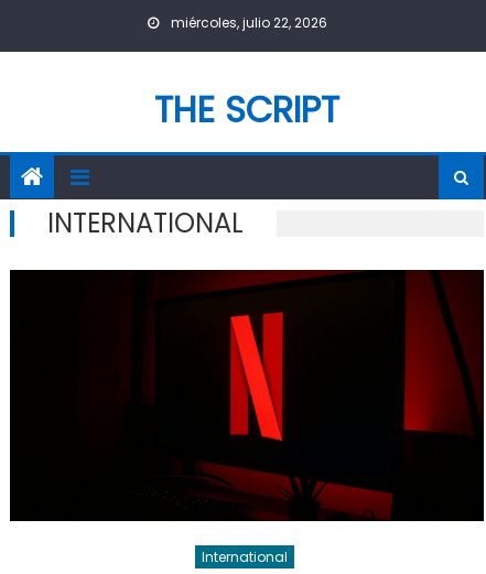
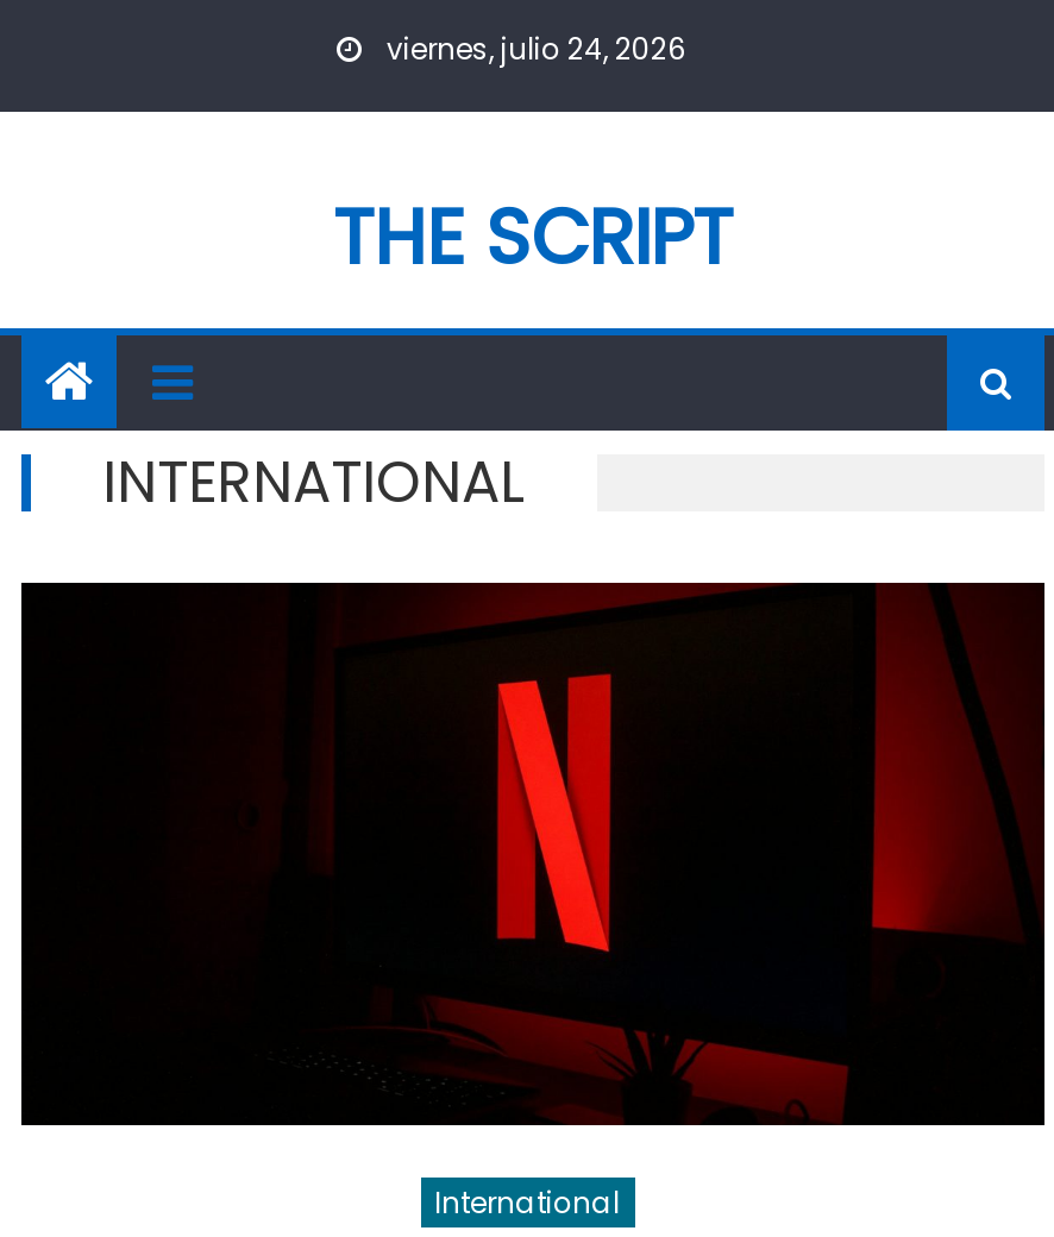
[167,13,327,32] miércoles, julio 22, 2026 -> [379,29,686,69] viernes, julio 24, 2026

